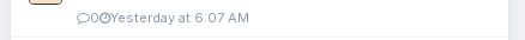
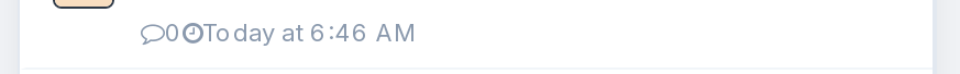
[110,9,249,26] Yesterday at 6:07 AM -> [202,17,416,48] Today at 6:46 AM

